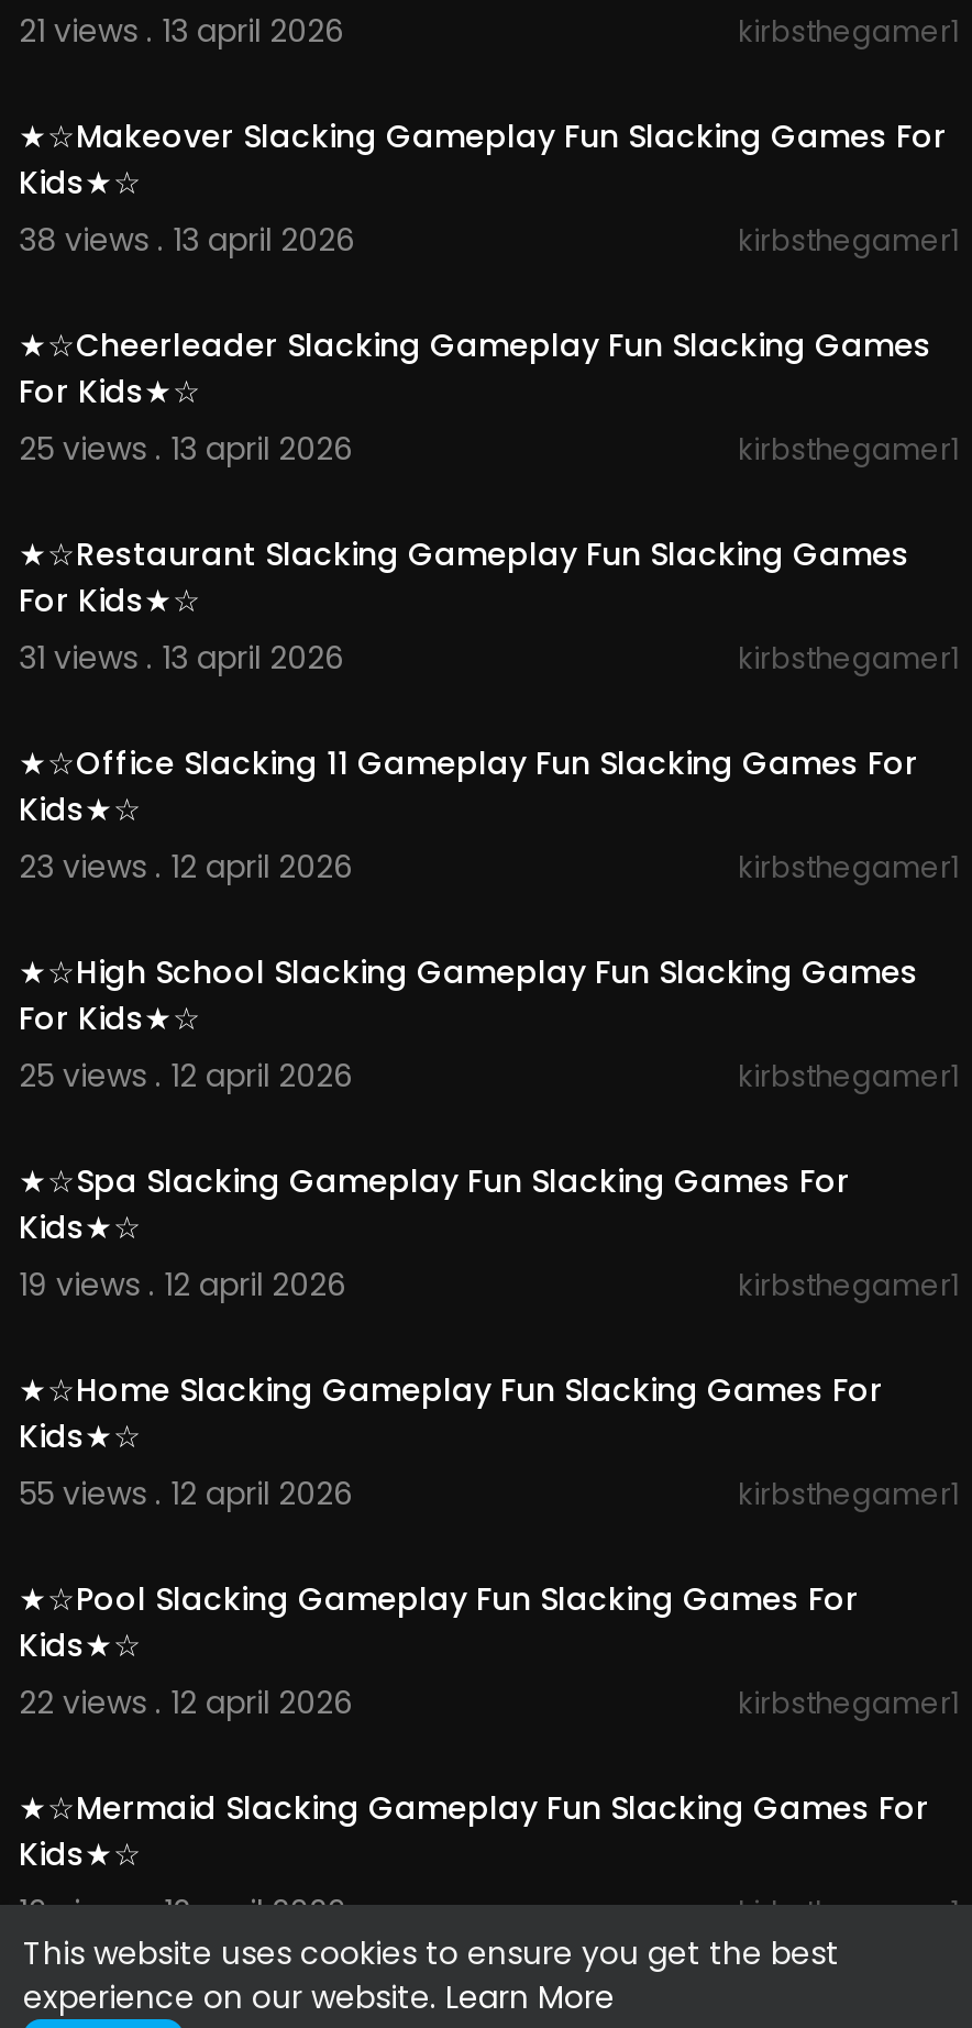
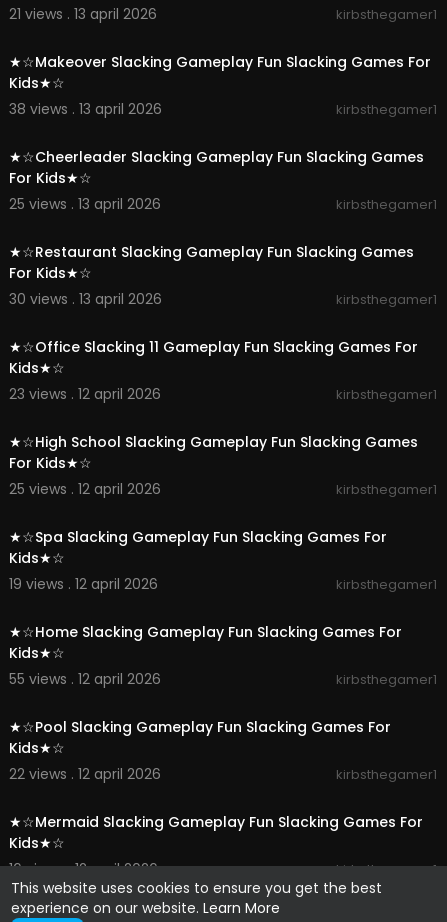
[19,636,344,680] 31 views . 13 april 2026 -> [9,289,162,309] 30 views . 13 april 2026

